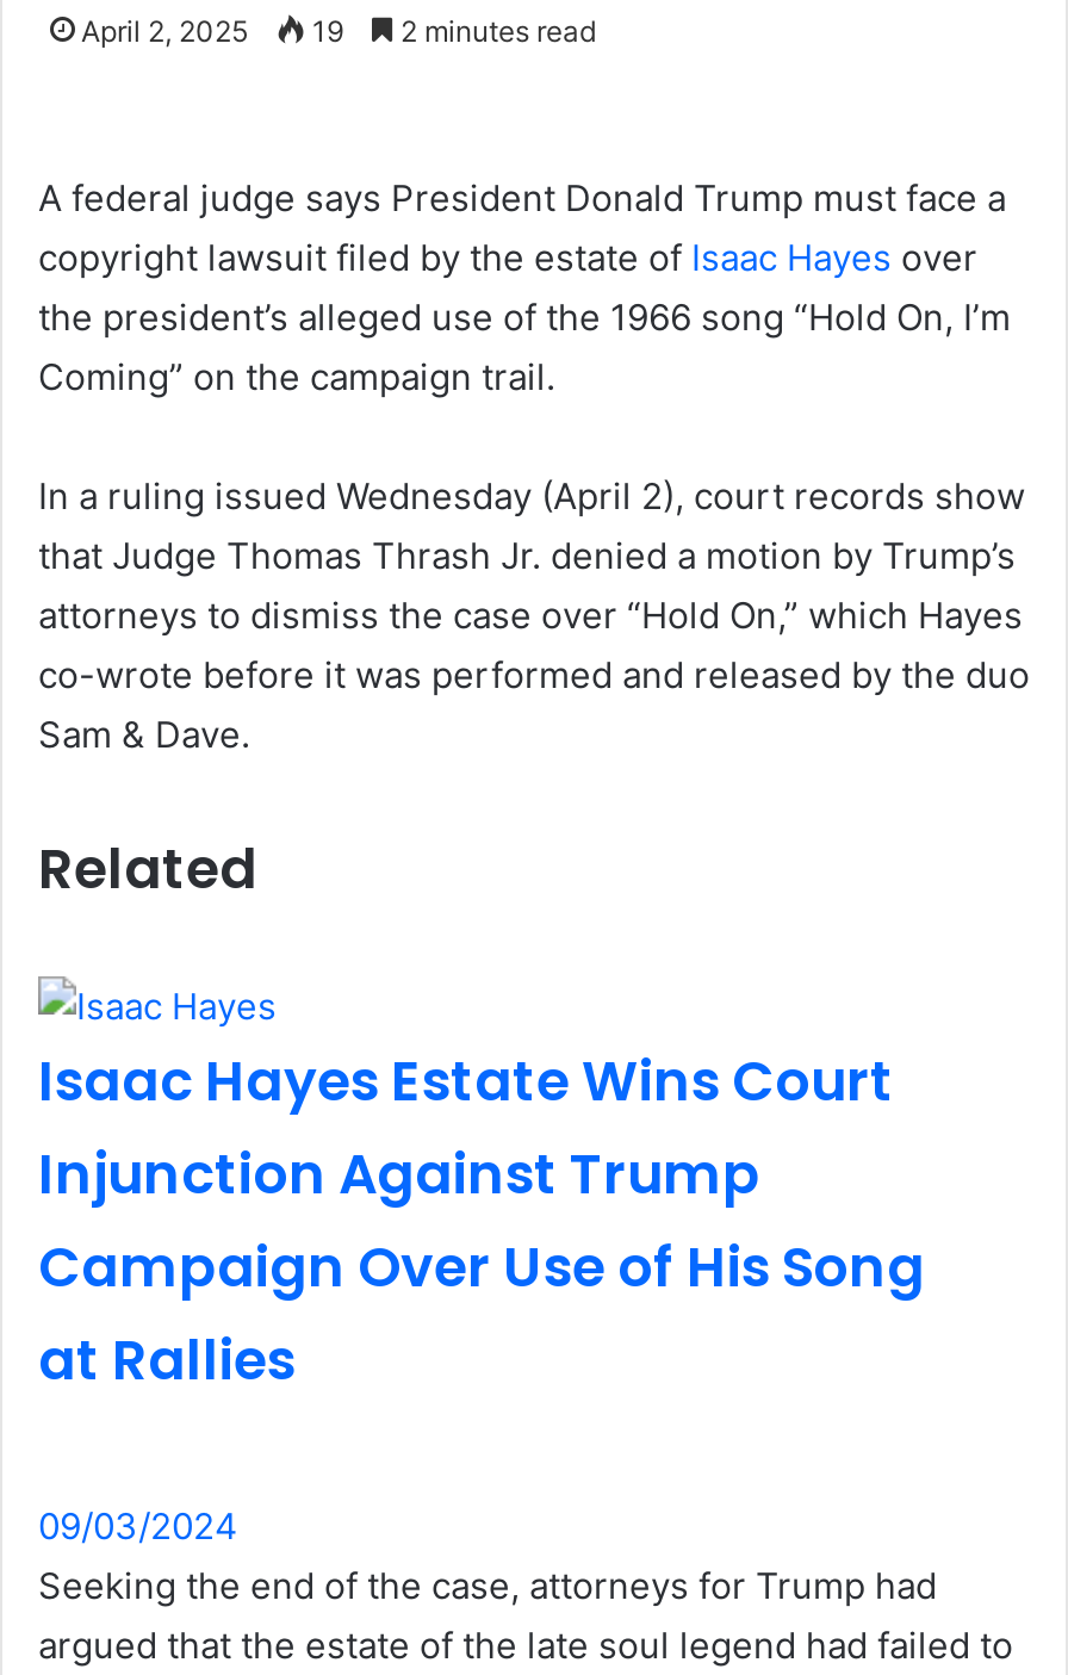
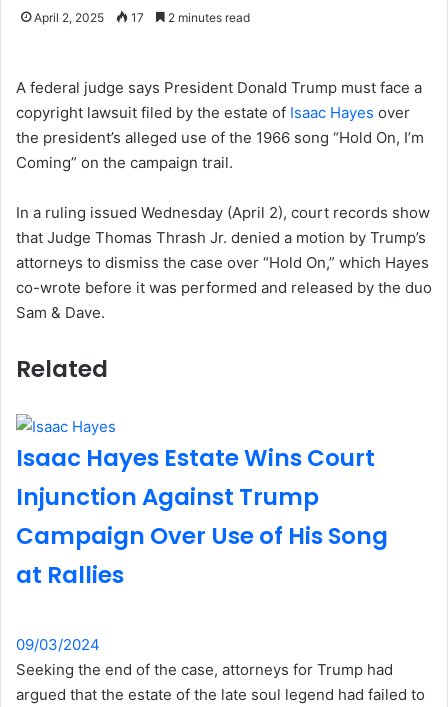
[81,13,596,49] April 2, 2025 19 2 minutes read -> [34,10,250,25] April 2, 2025 17 2 minutes read

